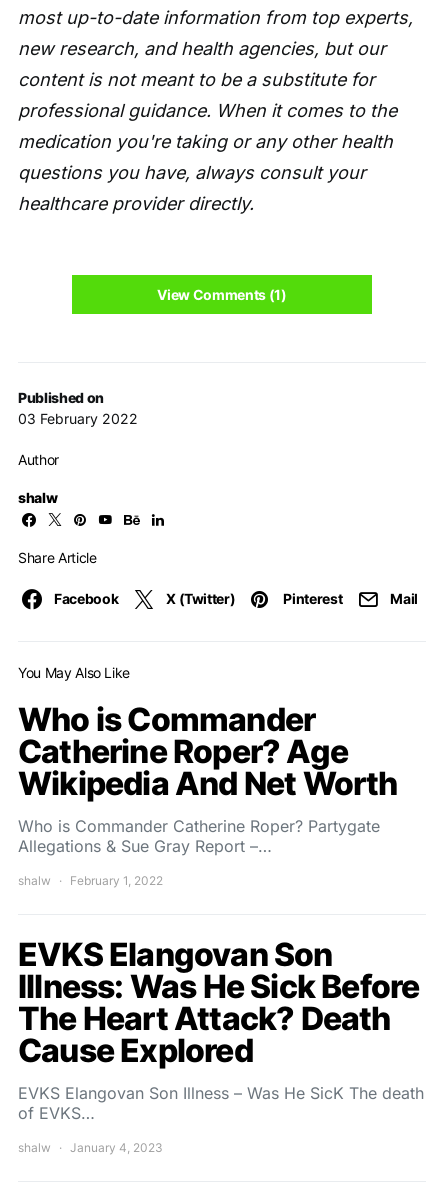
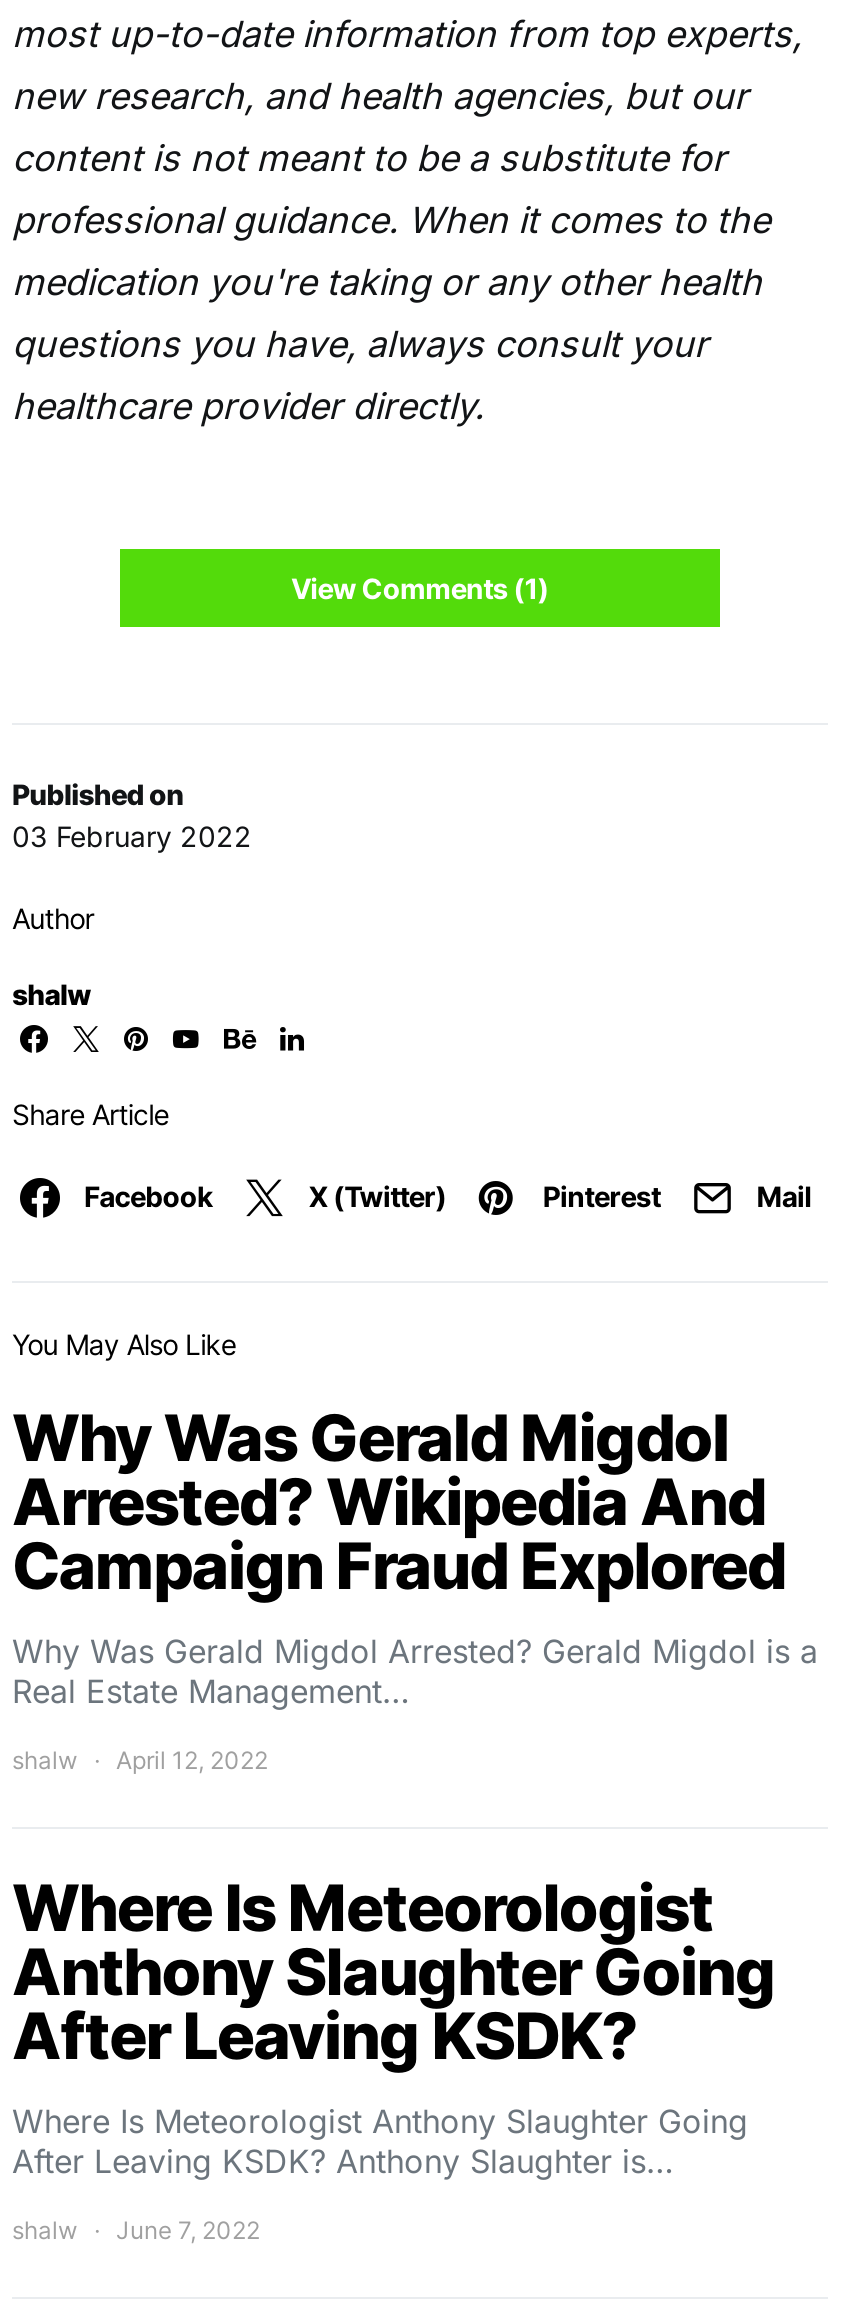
[18,700,398,856] Who is Commander | Catherine Roper? Age | Wikipedia And Net Worth | Who is Commander Catherine Roper? Partygate | Allegations & Sue Gray Report –… -> [12,1399,818,1711] Why Was Gerald Migdol | Arrested? Wikipedia And | Campaign Fraud Explored | Why Was Gerald Migdol Arrested? Gerald Migdol is a | Real Estate Management…
[18,873,163,888] shalw February 1, 2022 -> [12,1745,268,1775] shalw April 12, 2022
[18,935,424,1123] EVKS Elangovan Son | Illness: Was He Sick Before | The Heart Attack? Death | Cause Explored | EVKS Elangovan Son Illness – Was He SicK The death | of EVKS… -> [12,1869,775,2181] Where Is Meteorologist | Anthony Slaughter Going | After Leaving KSDK? | Where Is Meteorologist Anthony Slaughter Going | After Leaving KSDK? Anthony Slaughter is…
[18,1140,163,1155] shalw January 4, 2023 -> [12,2215,260,2245] shalw June 7, 2022

